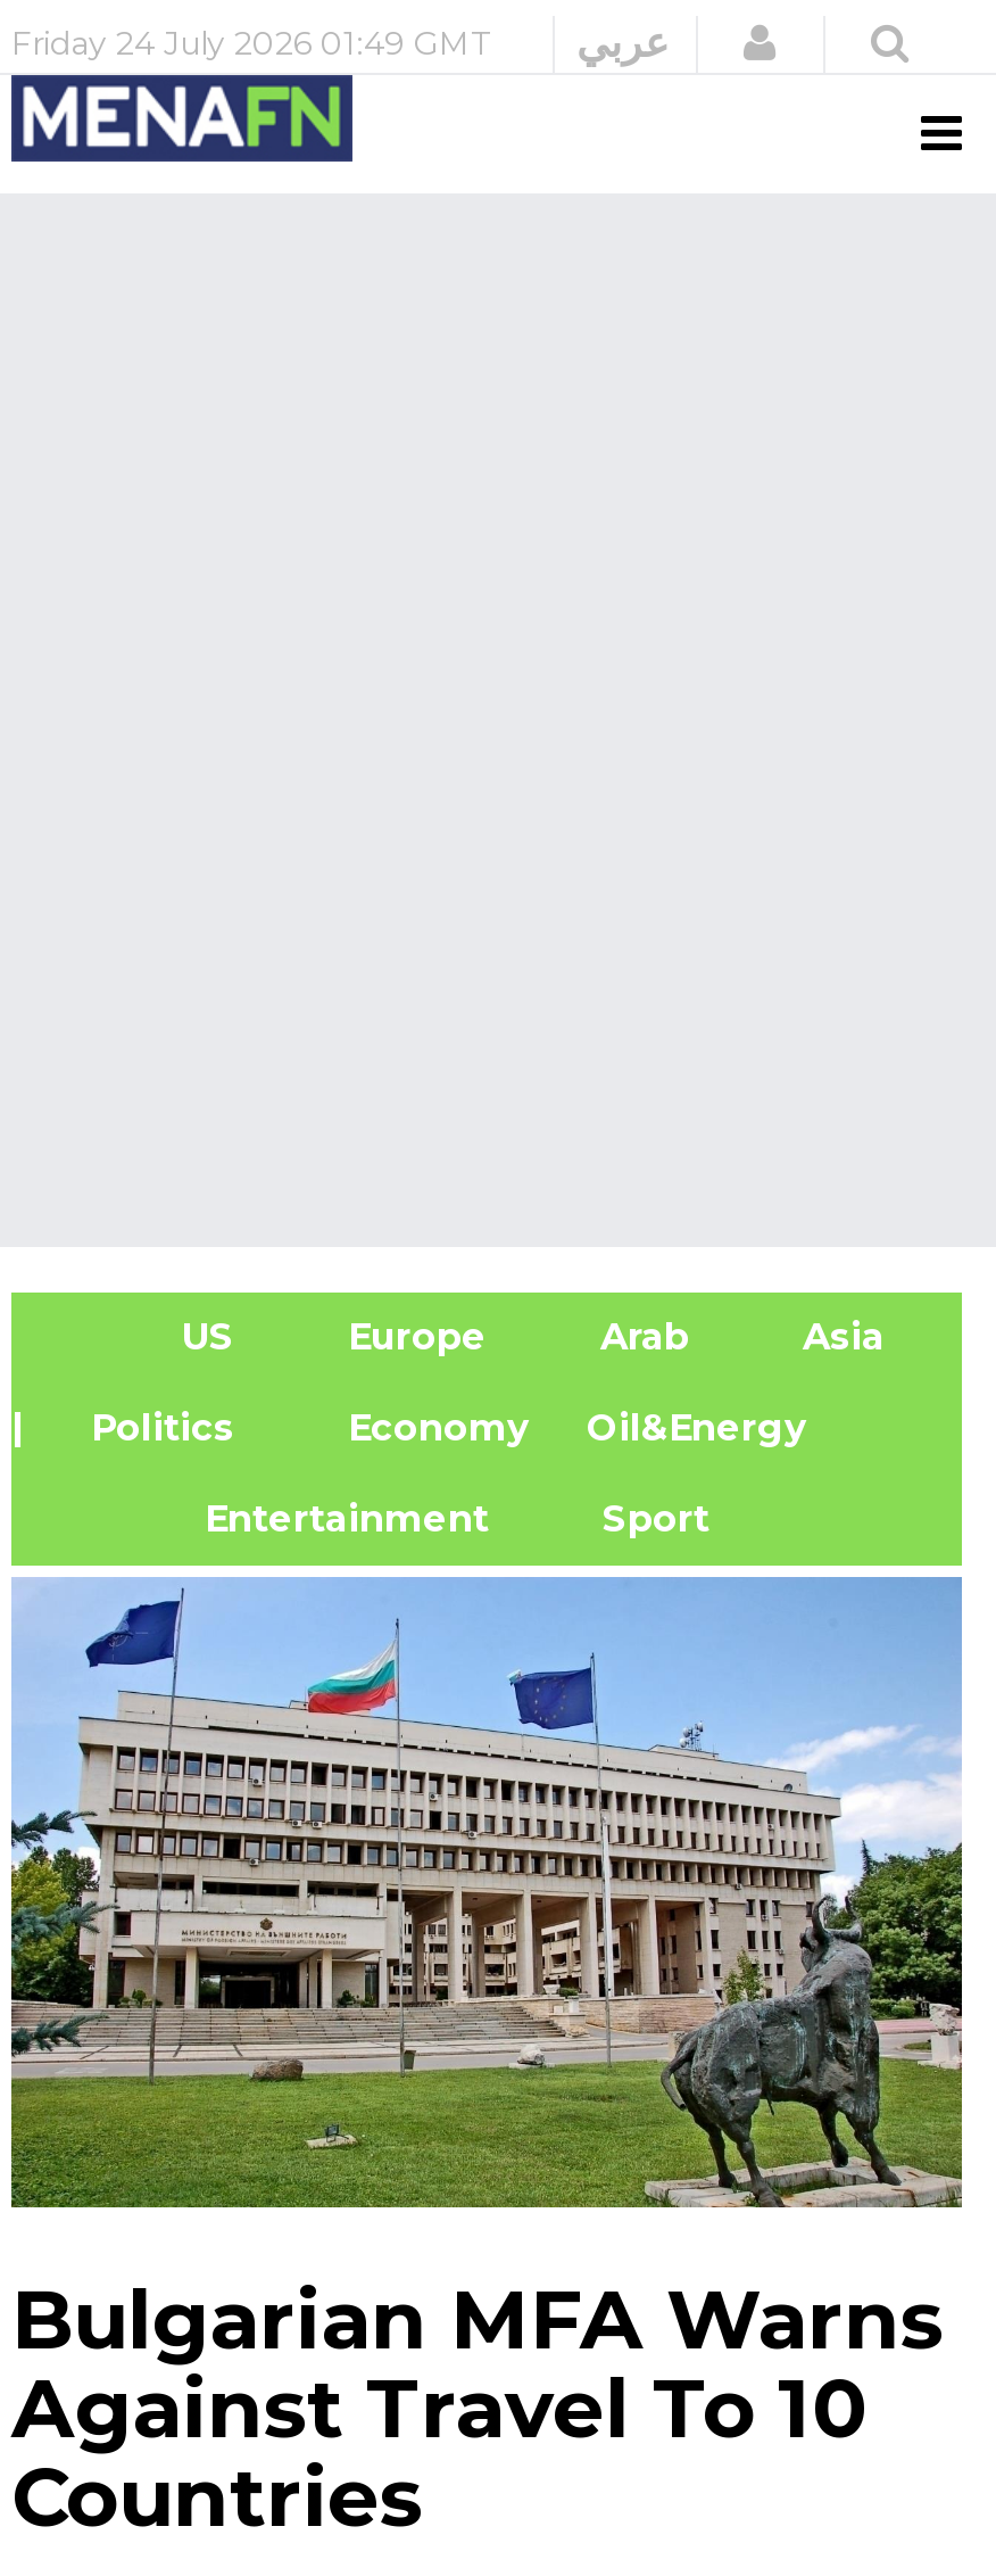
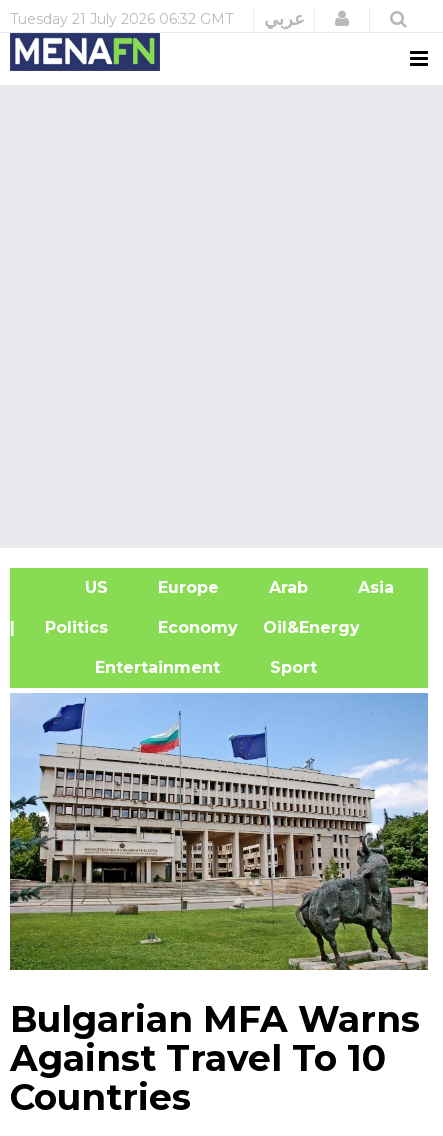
[11,23,489,64] Friday 24 July 2026 01:49 GMT -> [10,10,233,28] Tuesday 21 July 2026 06:32 GMT

